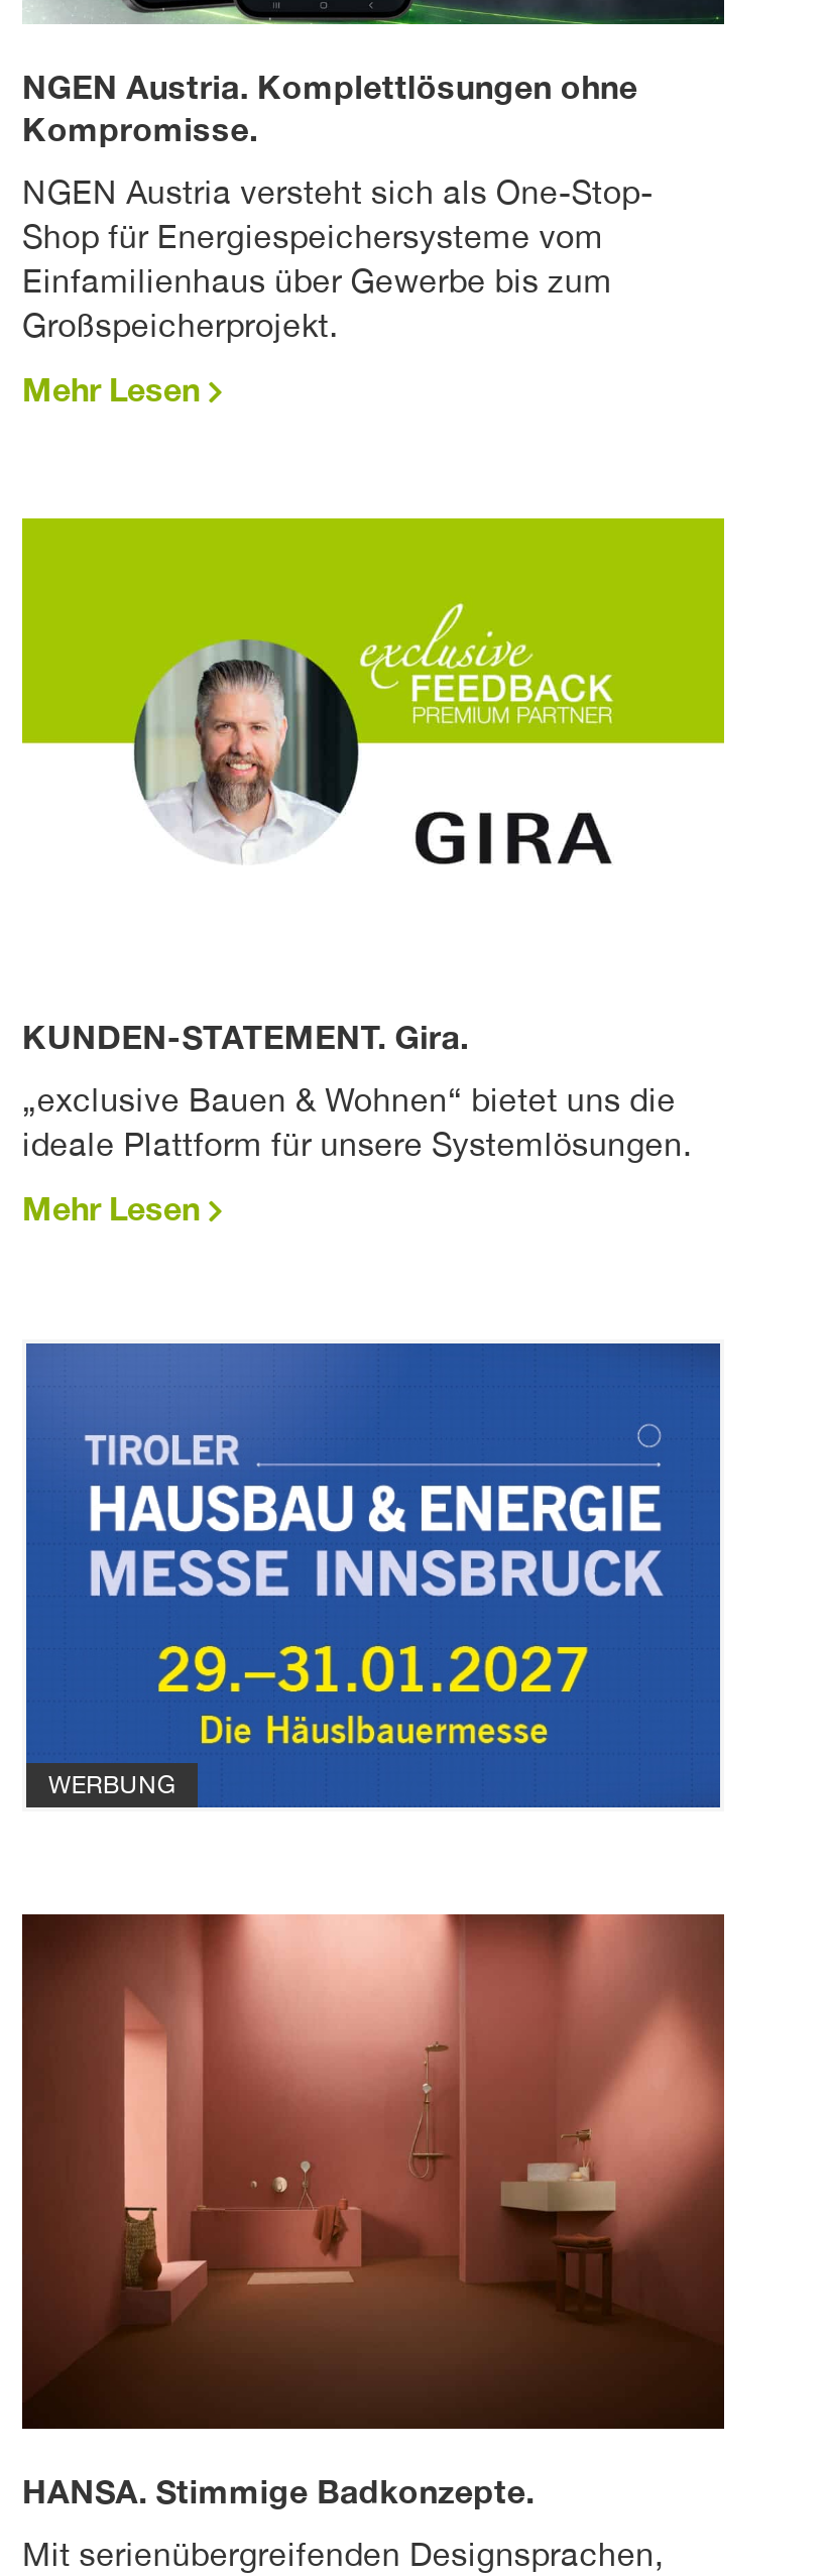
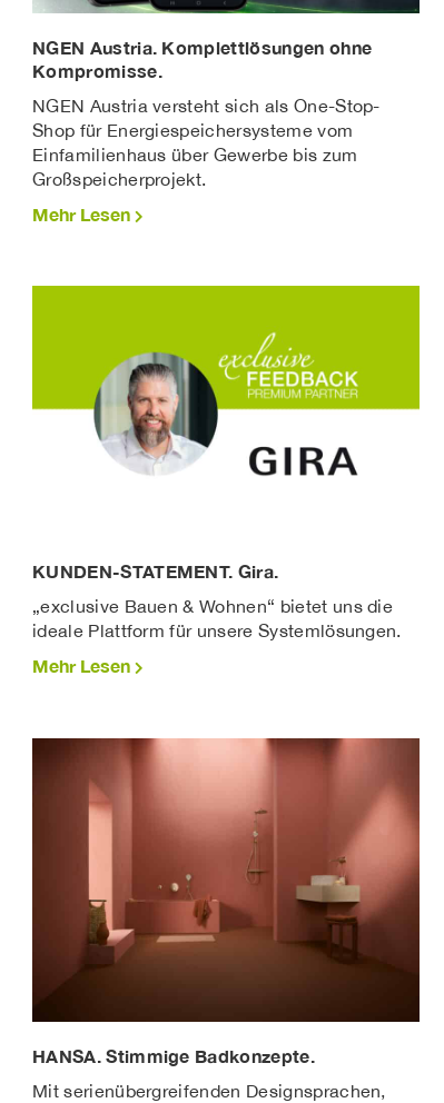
[24,1339,722,1809] [image] | WERBUNG -> none

